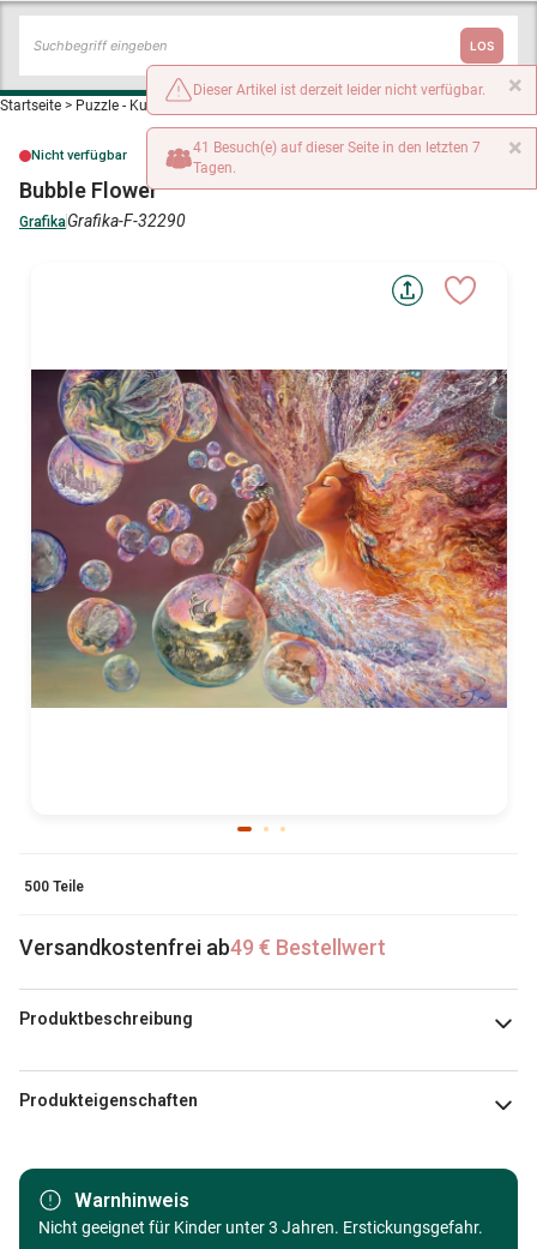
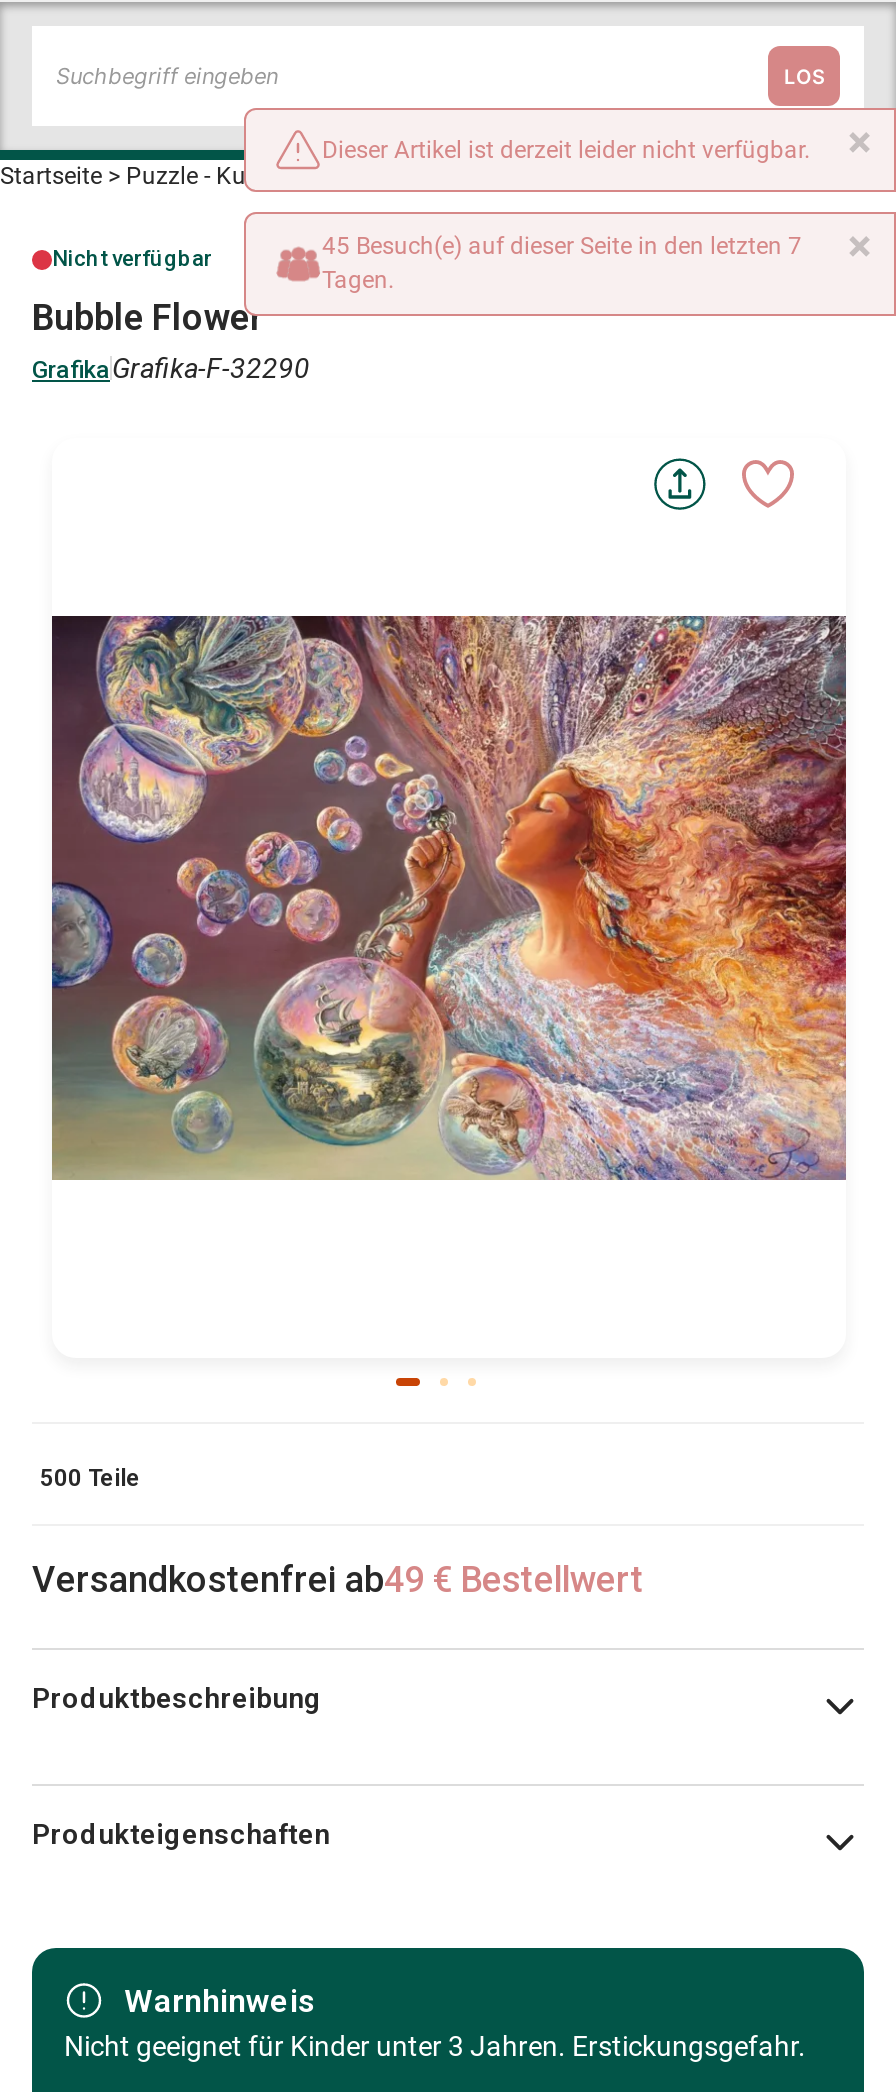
[193,139,481,156] 41 Besuch(e) auf dieser Seite in den letzten 7 -> [322,232,802,260] 45 Besuch(e) auf dieser Seite in den letzten 7

